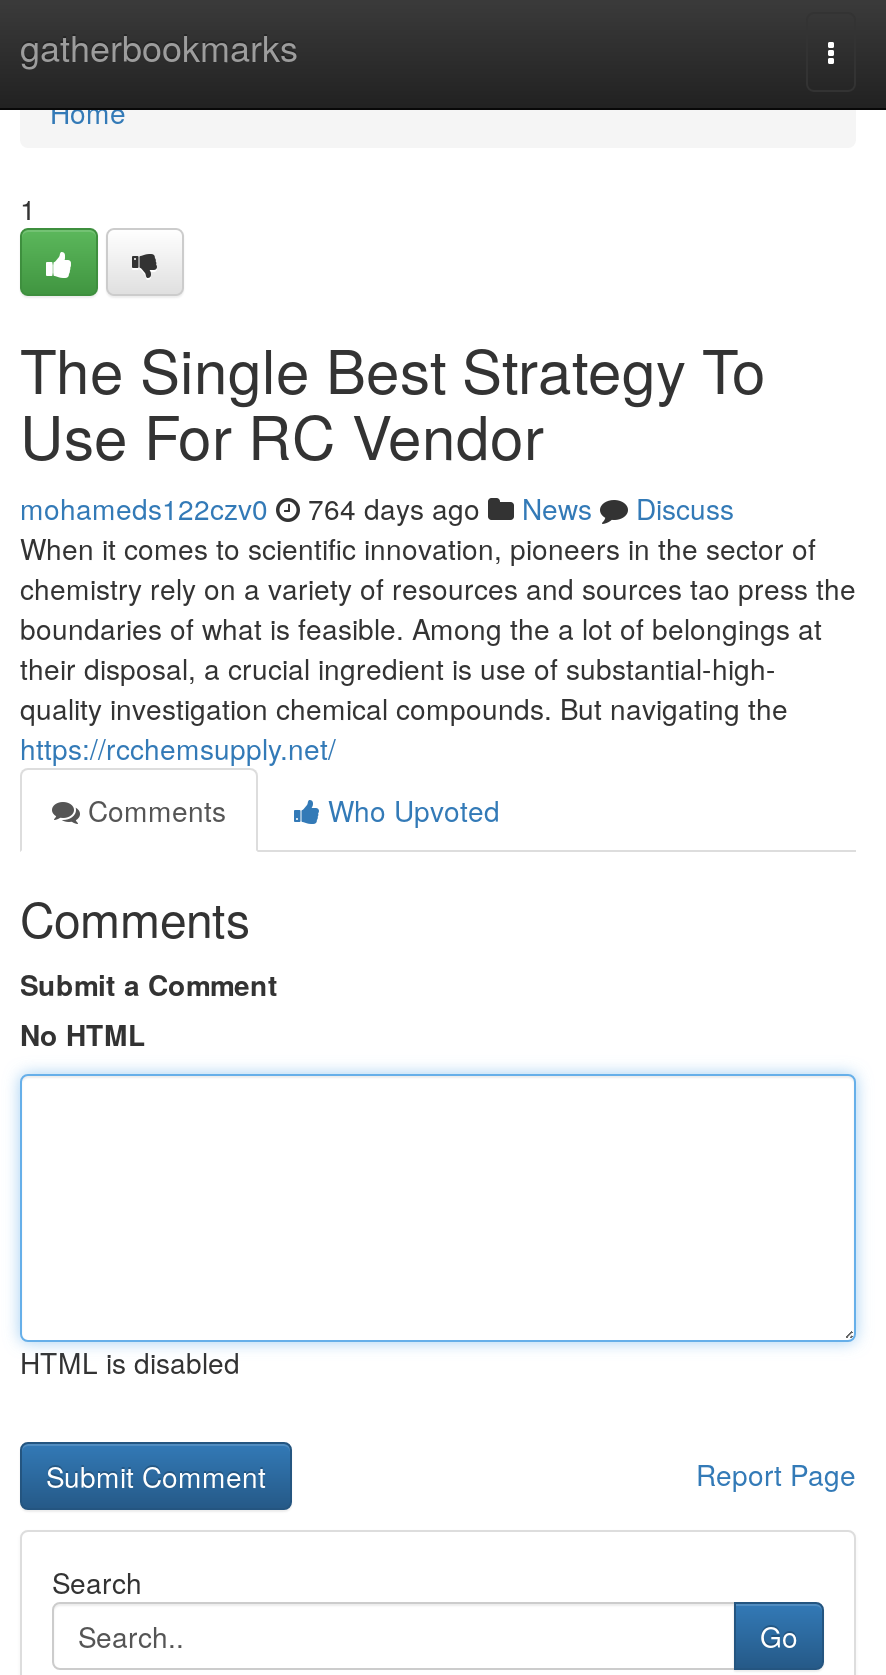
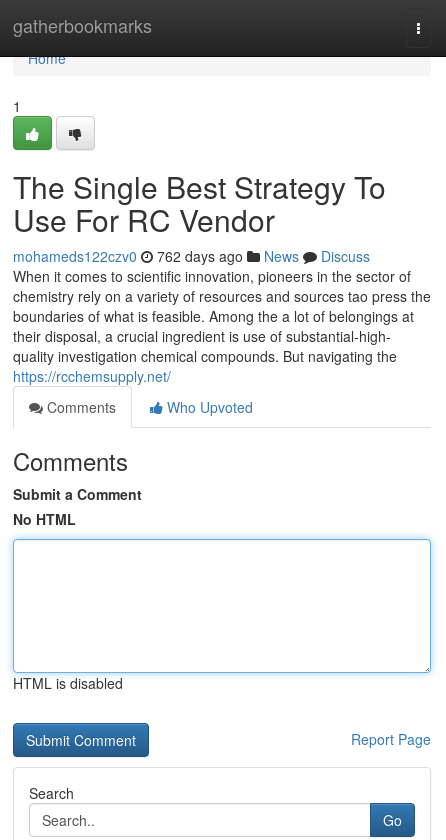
[20,488,734,528] mohameds122czv0 764 days ago News Discuss -> [13,246,370,266] mohameds122czv0 762 days ago News Discuss

